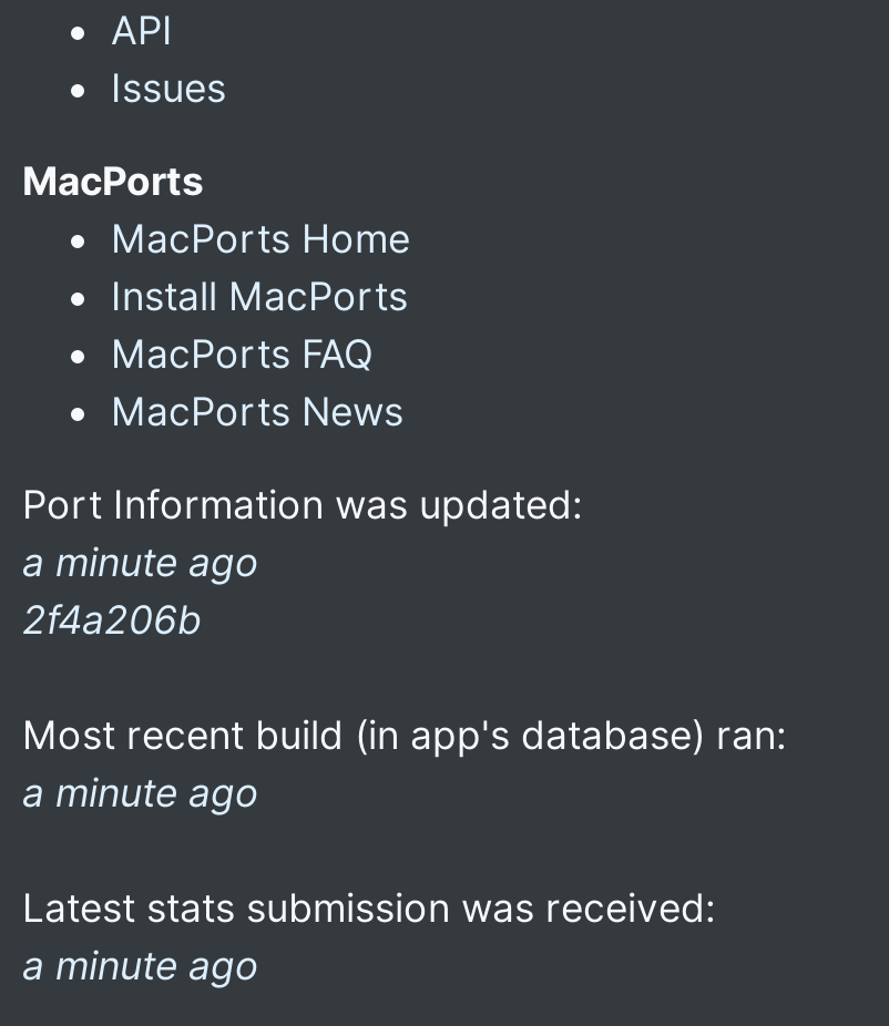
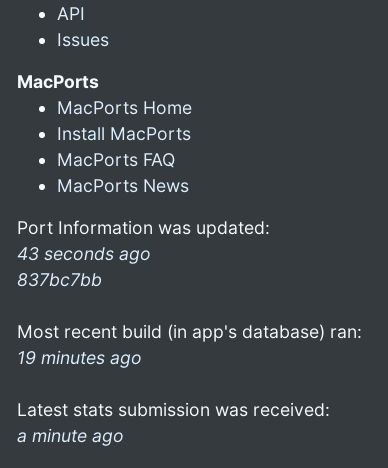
[22,538,259,643] a minute ago | 2f4a206b -> [17,243,151,290] 43 seconds ago | 837bc7bb
[22,769,259,815] a minute ago -> [17,347,142,368] 19 minutes ago

